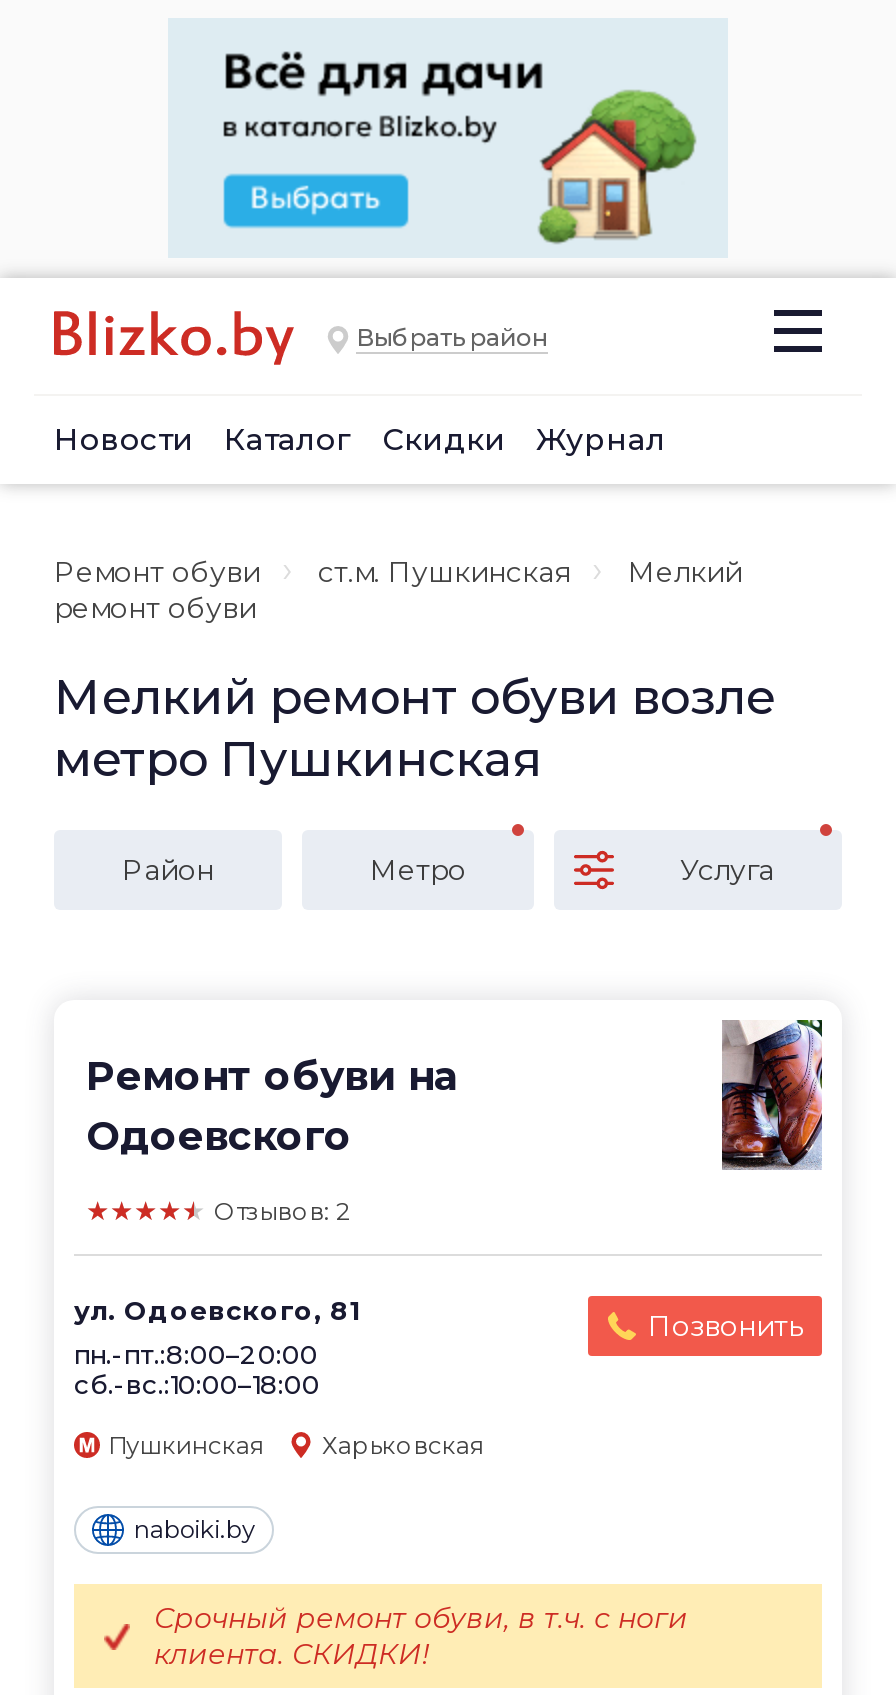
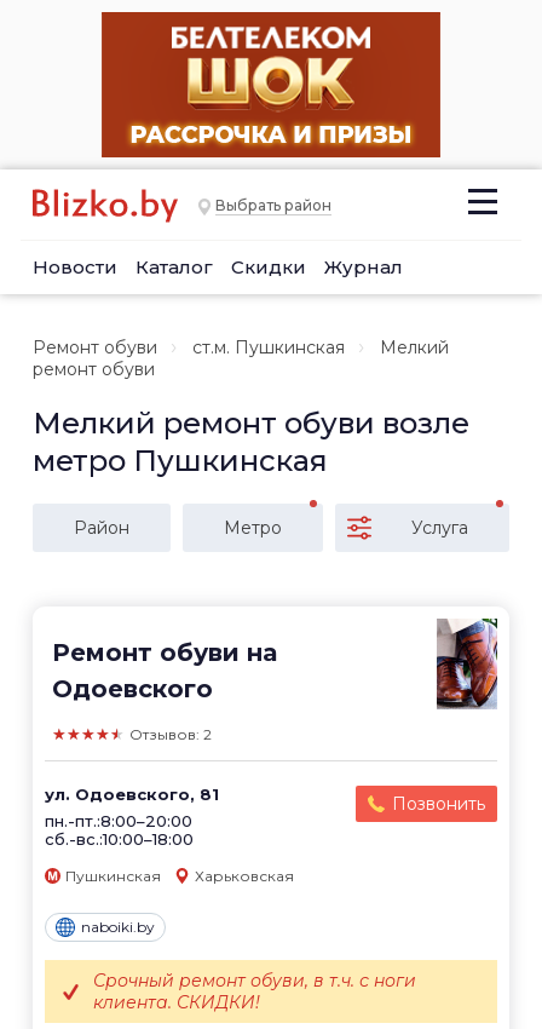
[168,18,728,258] [image] -> [100,11,442,159] [image]

